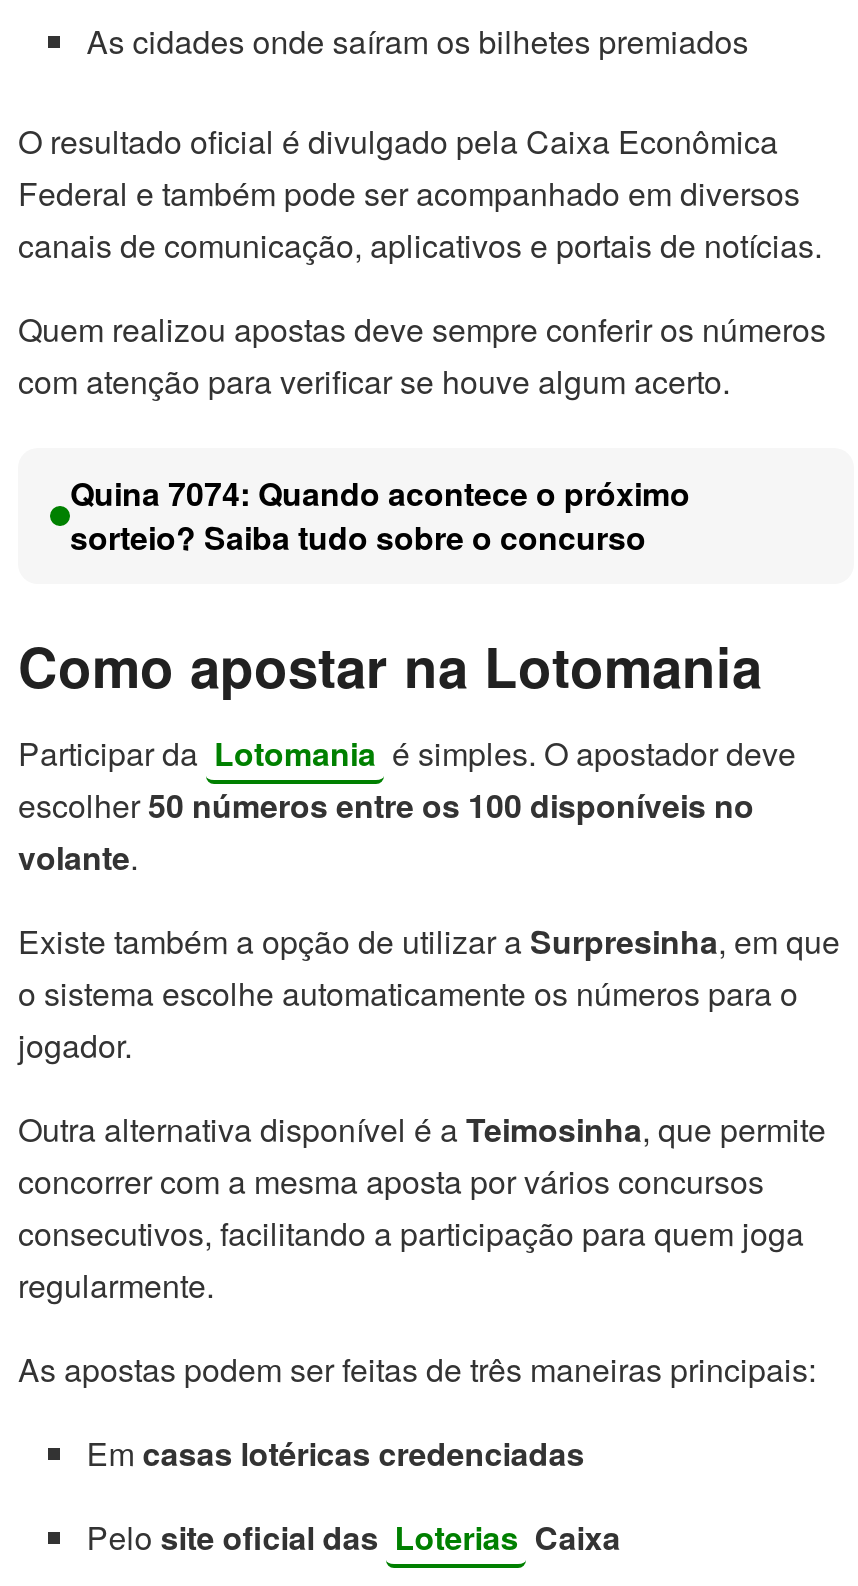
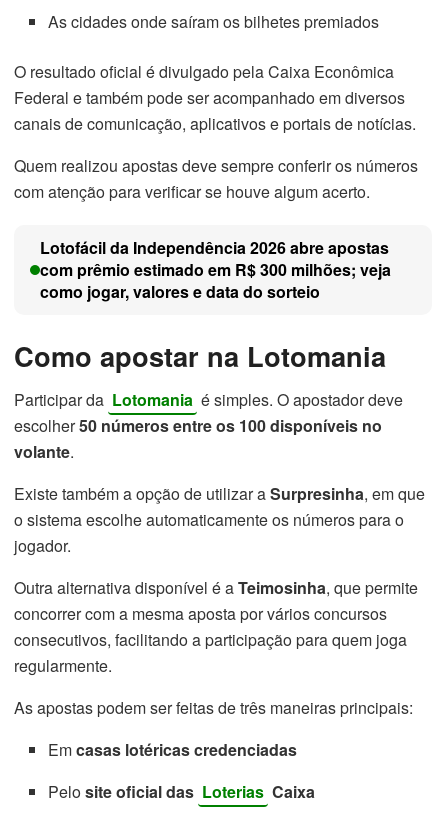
[70,470,690,560] Quina 7074: Quando acontece o próximo | sorteio? Saiba tudo sobre o concurso -> [40,236,391,303] Lotofácil da Independência 2026 abre apostas | com prêmio estimado em R$ 300 milhões; veja | como jogar, valores e data do sorteio

